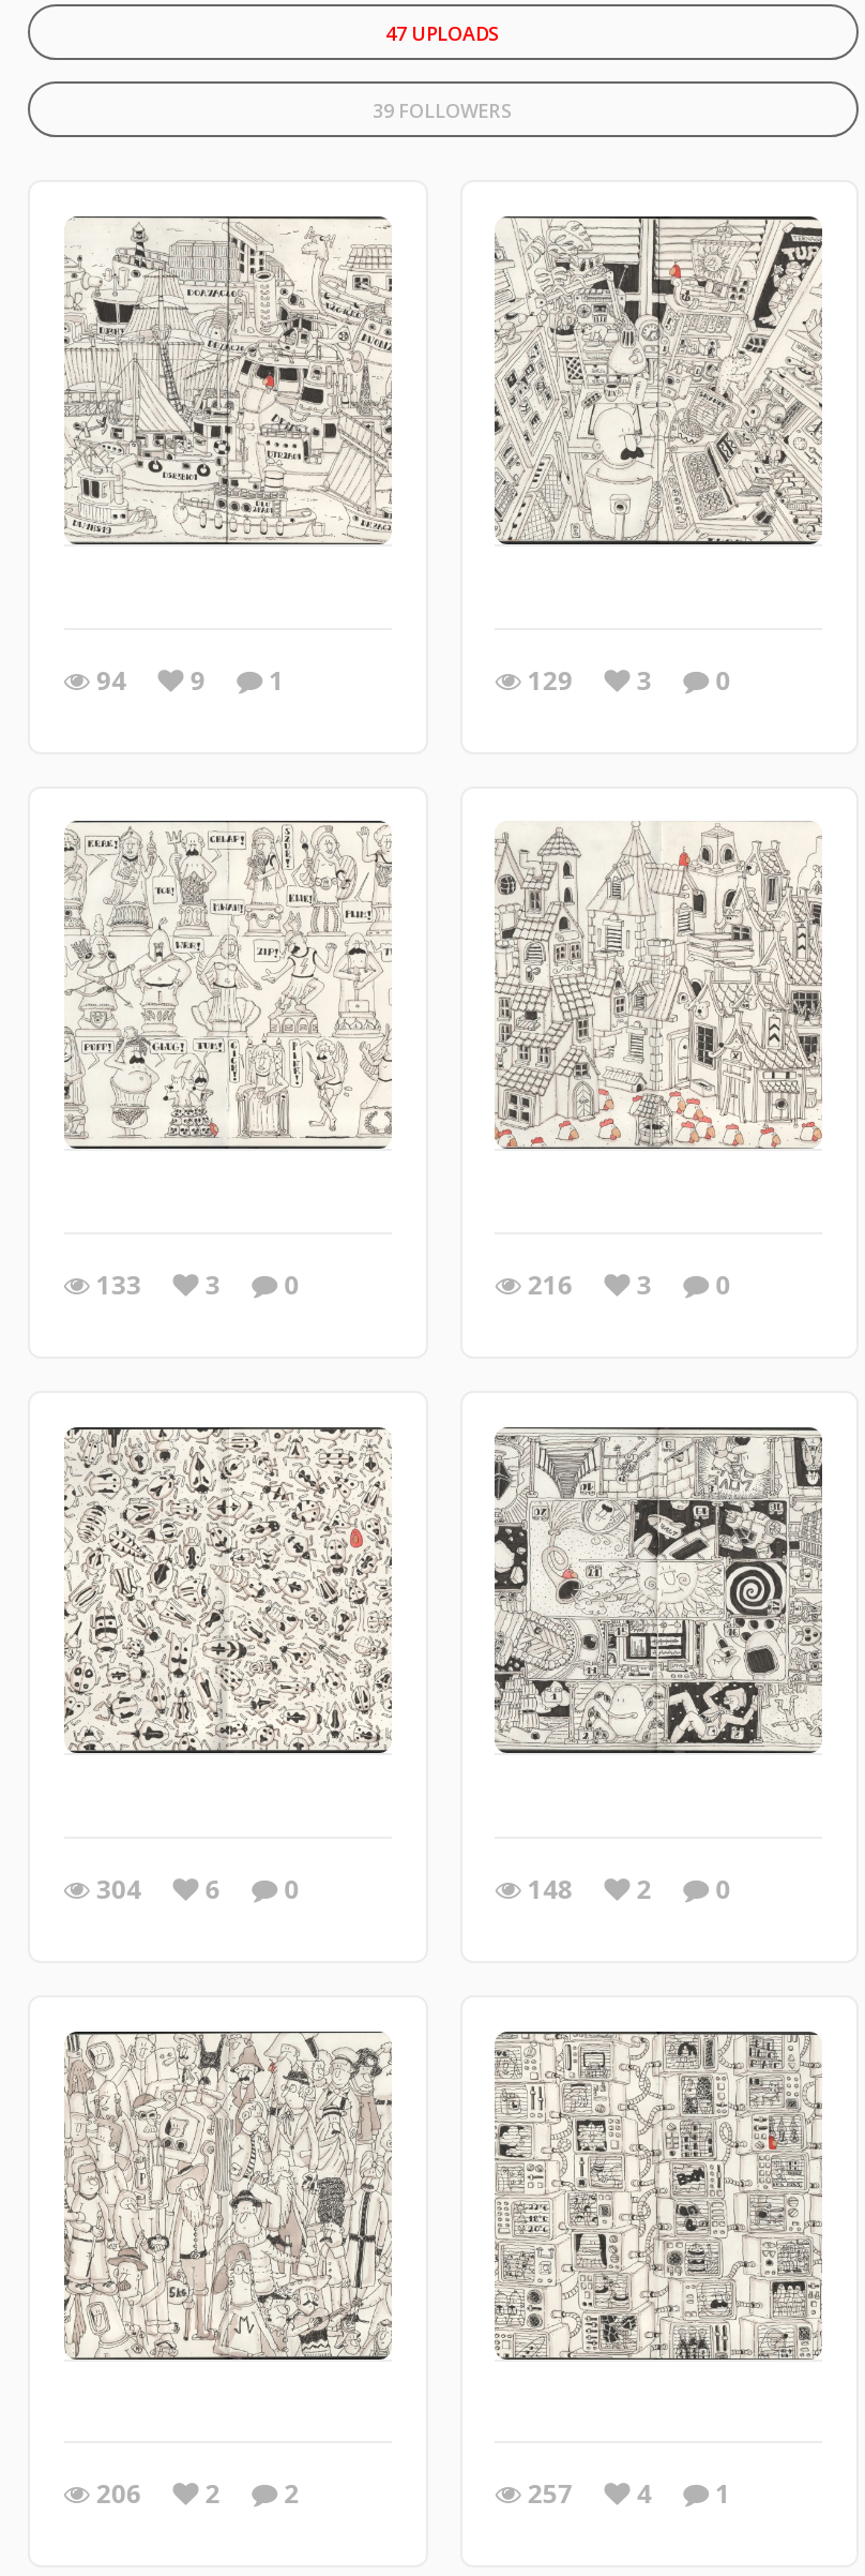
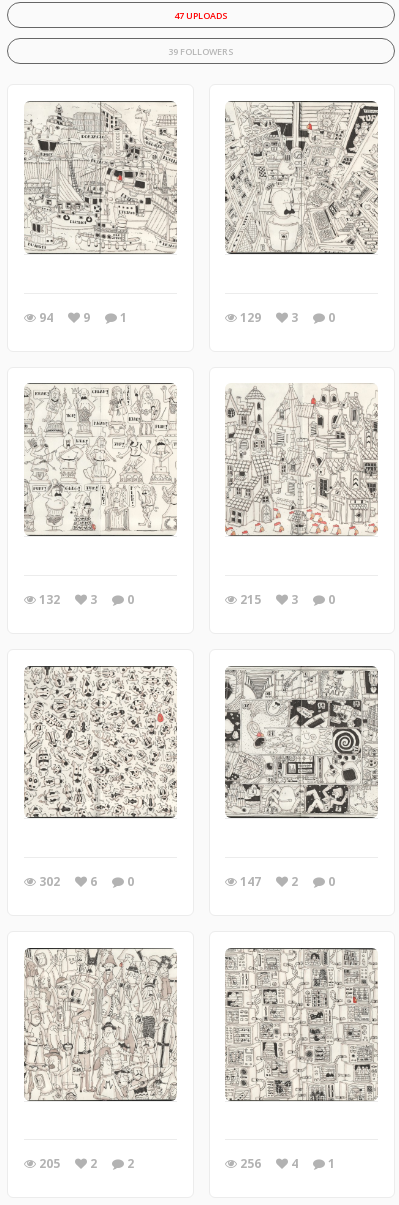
[89,1267,299,1303] 133 3 0 -> [36,591,134,608] 132 3 0
[521,1267,730,1303] 216 3 0 -> [237,591,335,608] 215 3 0
[89,1871,299,1908] 304 6 0 -> [36,873,134,890] 302 6 0
[521,1871,730,1908] 148 2 0 -> [237,873,335,890] 147 2 0
[89,2476,299,2513] 206 2 2 -> [36,1155,134,1172] 205 2 2
[521,2476,730,2513] 257 4 1 -> [237,1155,335,1172] 256 4 1

